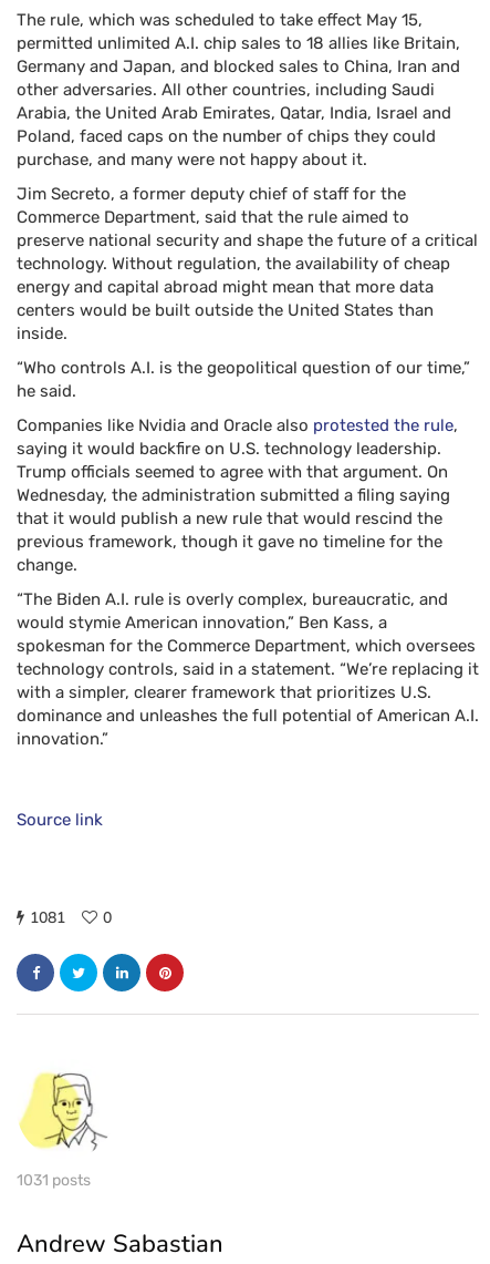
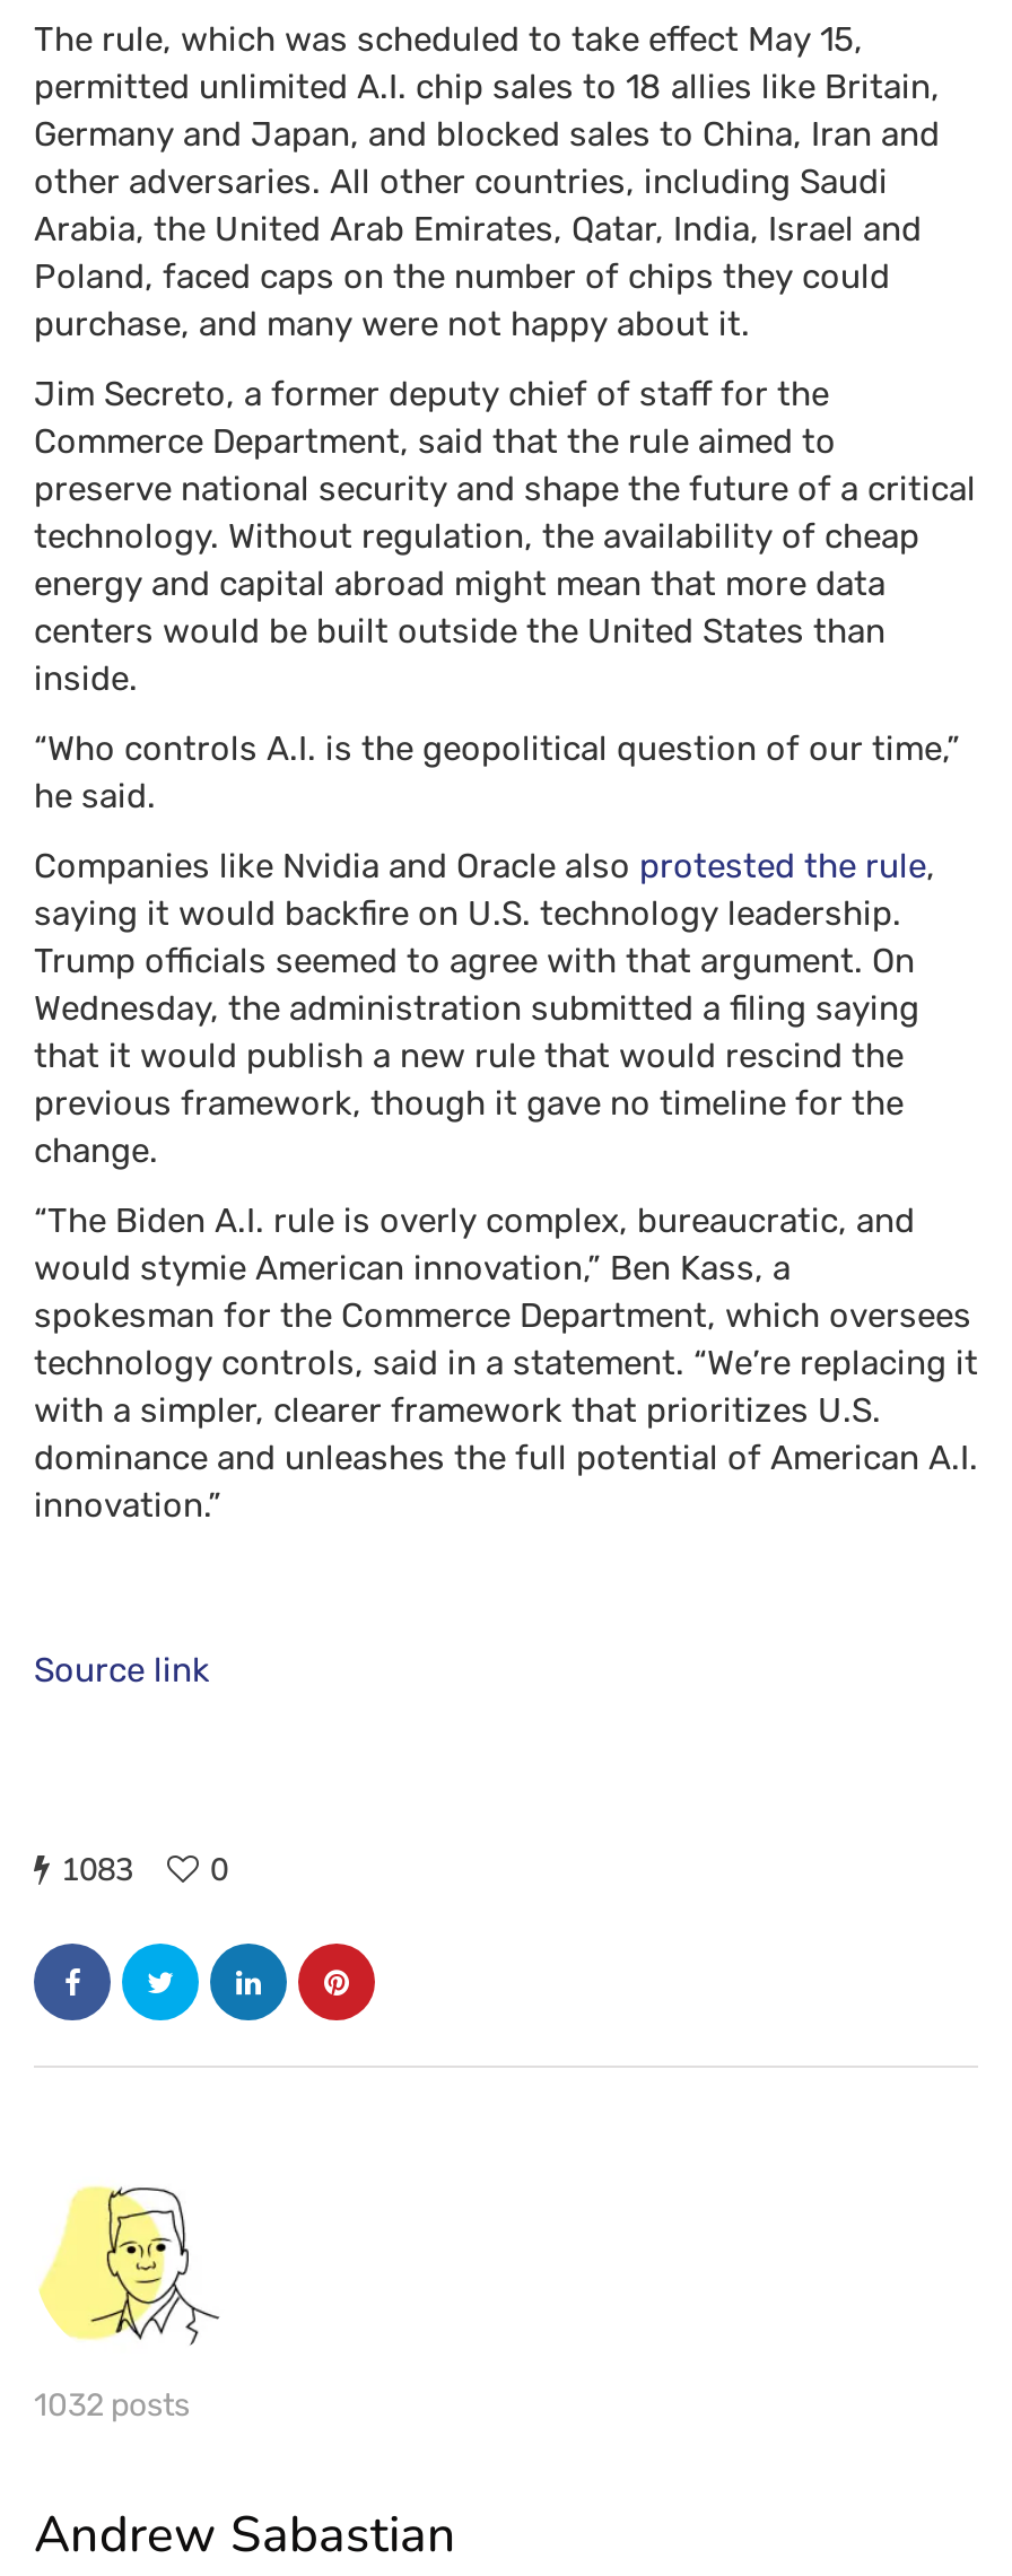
[30,907,112,928] 1081 0 -> [61,1849,228,1892] 1083 0
[17,1171,91,1190] 1031 posts -> [34,2386,190,2425] 1032 posts

